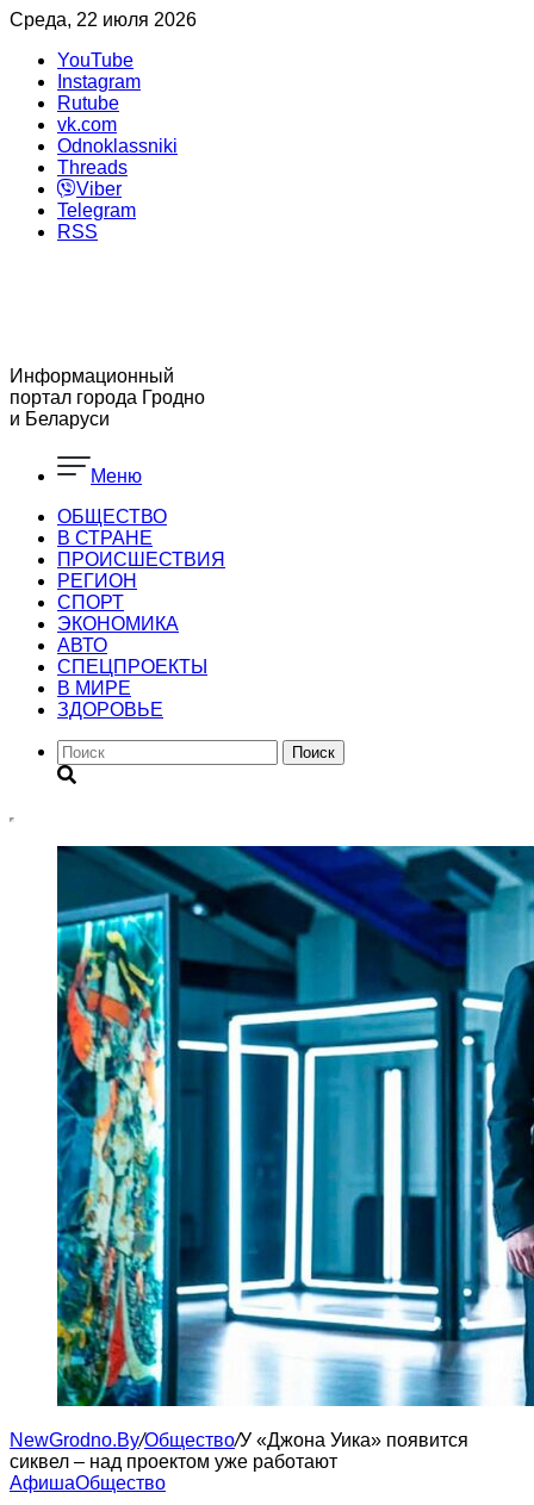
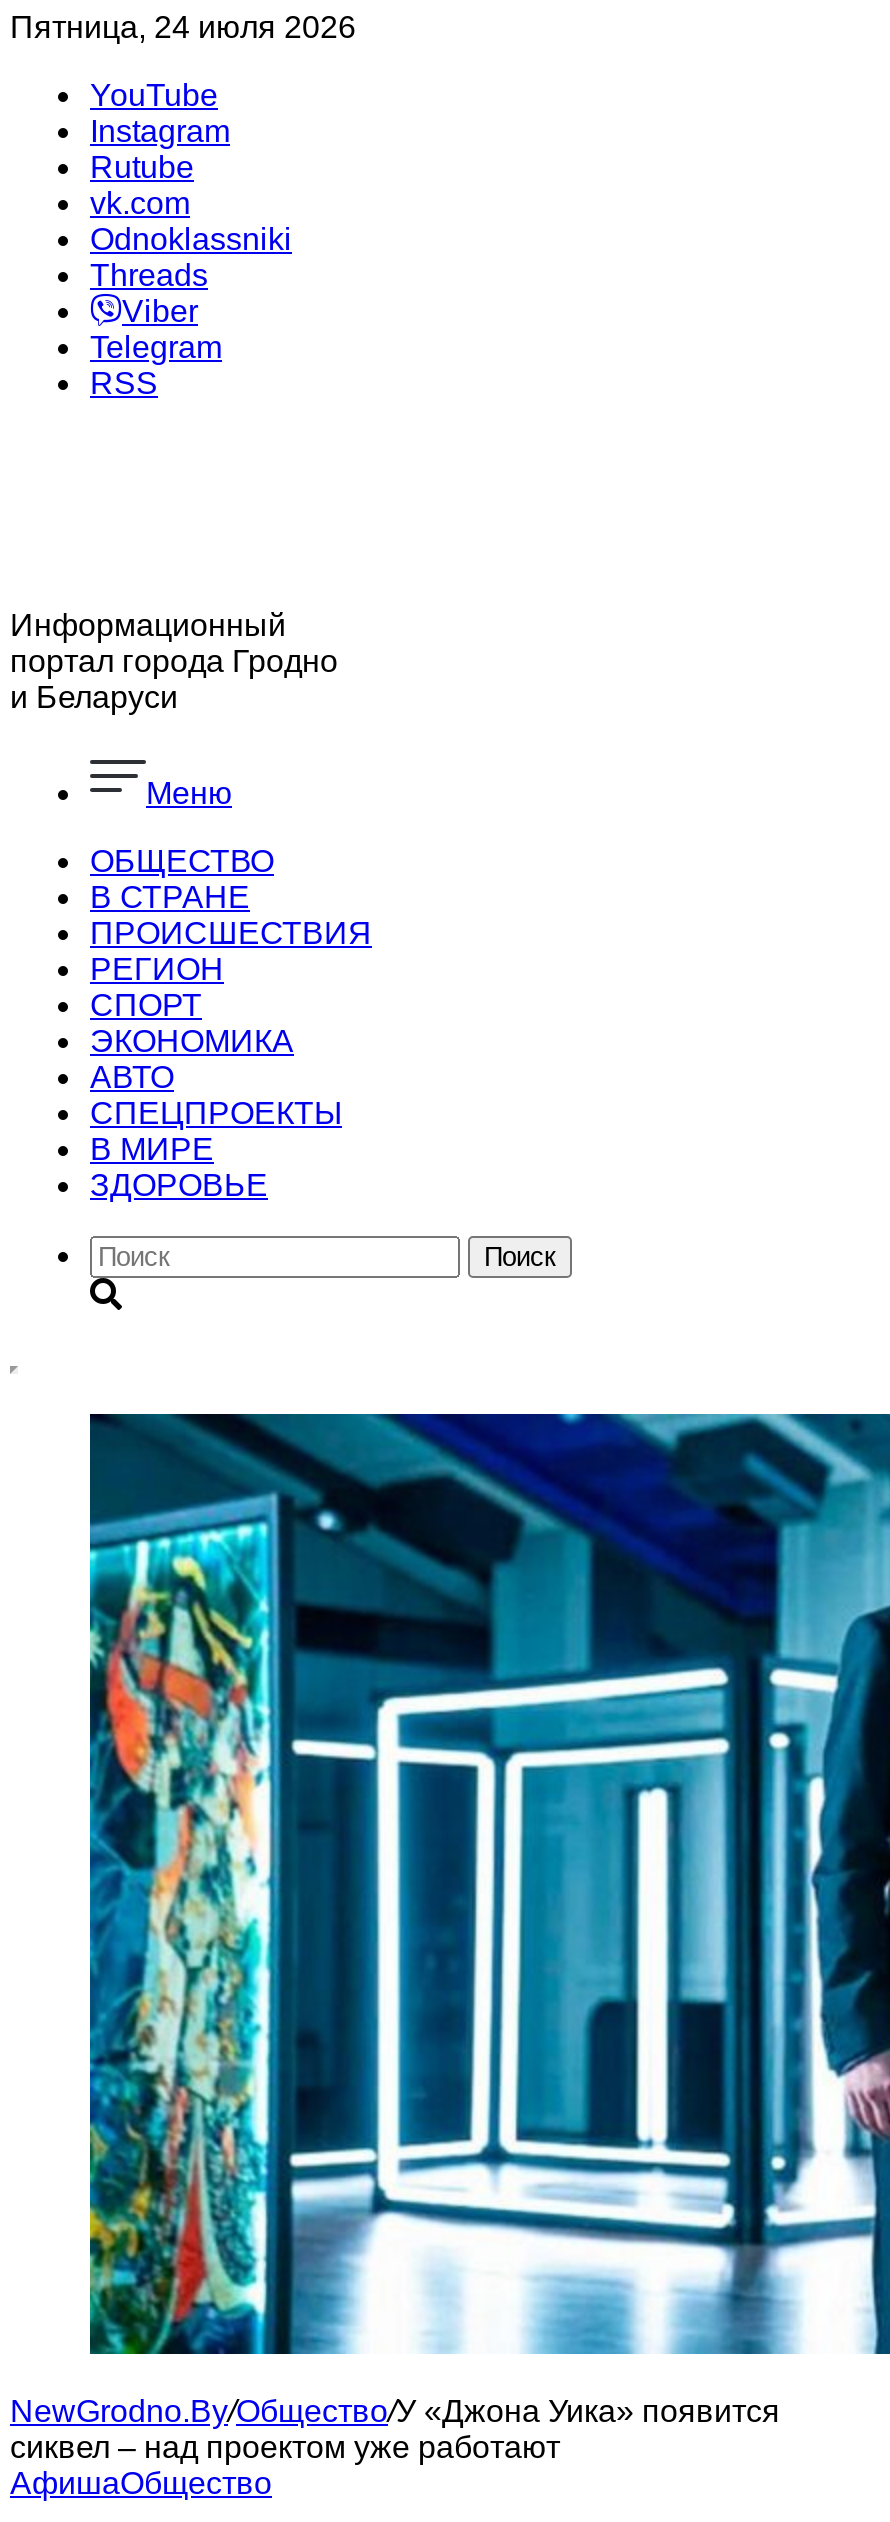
[10,10,197,30] Среда, 22 июля 2026 -> [10,10,356,44] Пятница, 24 июля 2026

